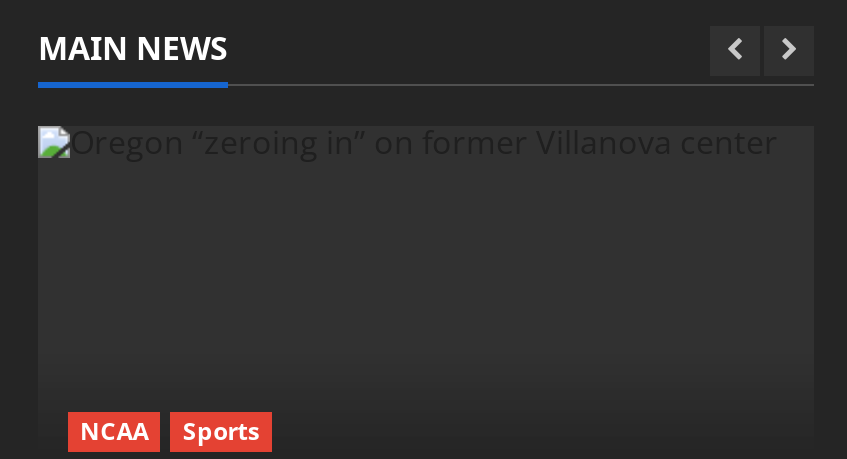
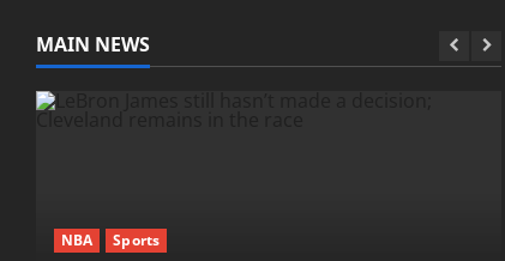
[80,414,149,448] NCAA -> [61,230,93,250] NBA

